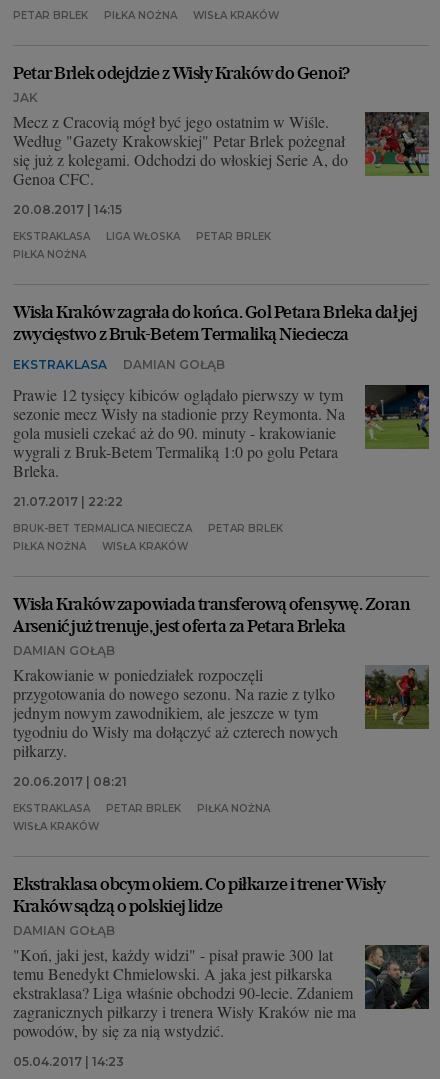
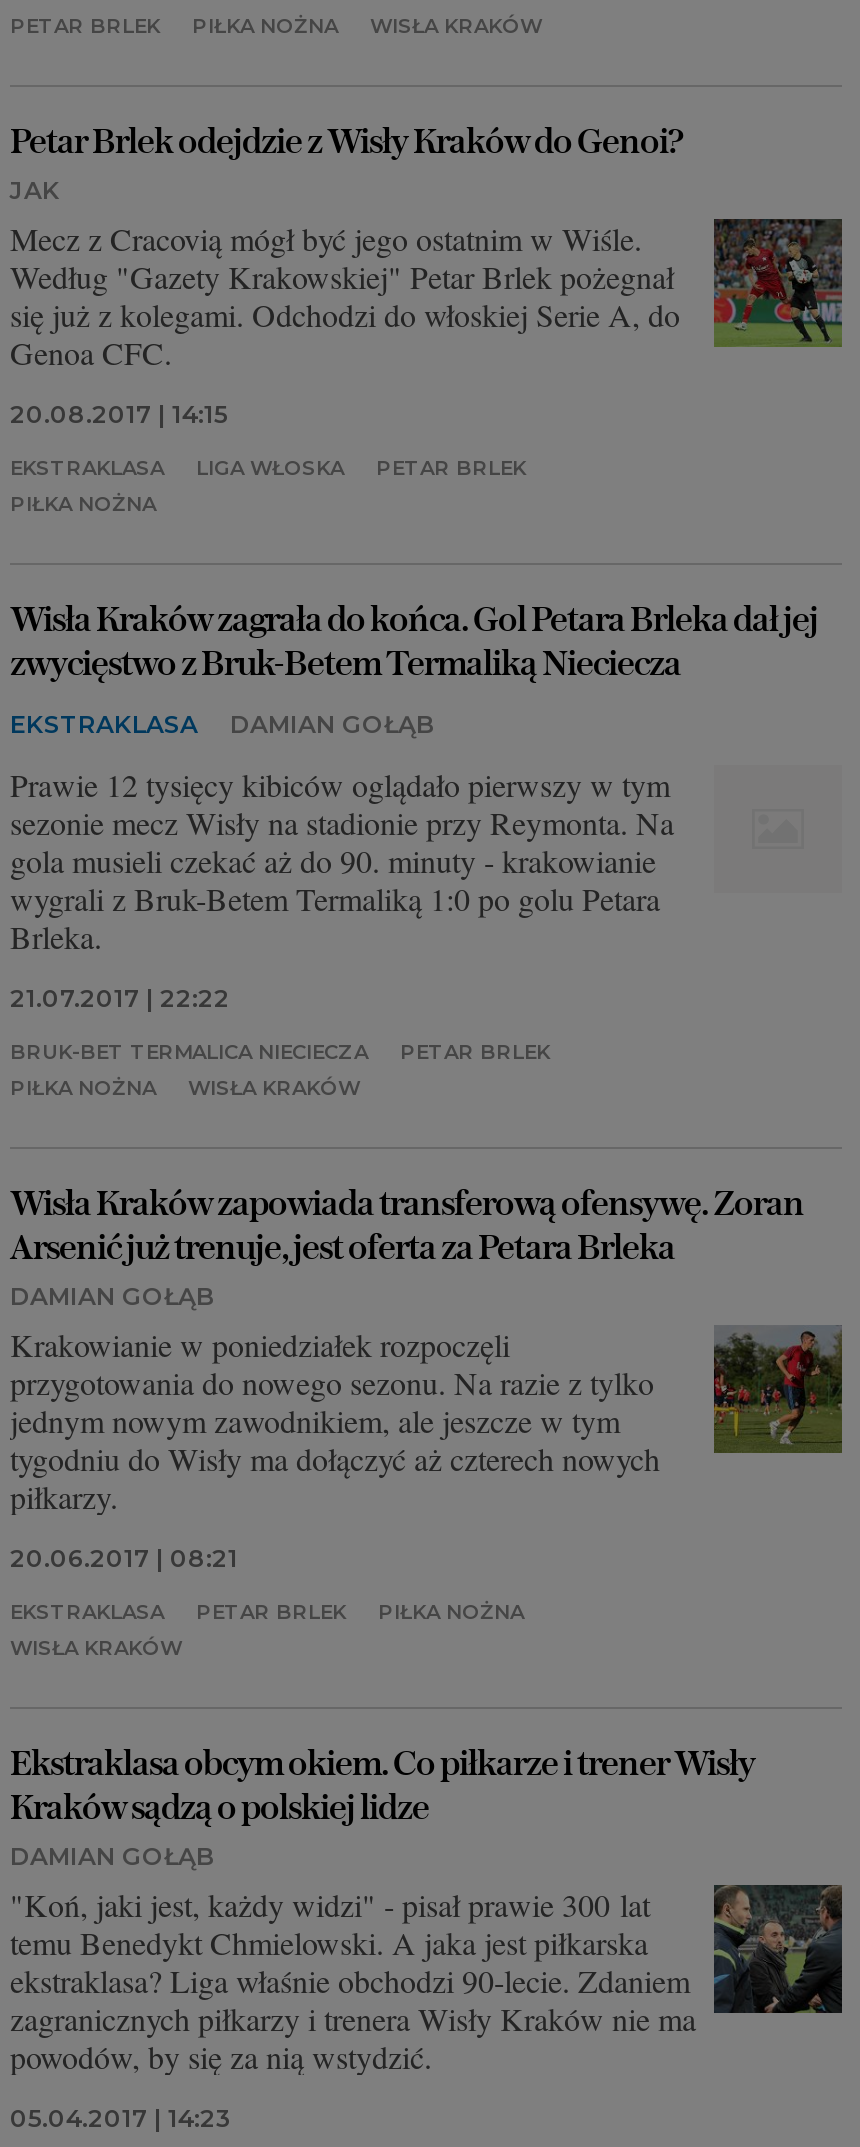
[364,384,430,450] [image] -> none

